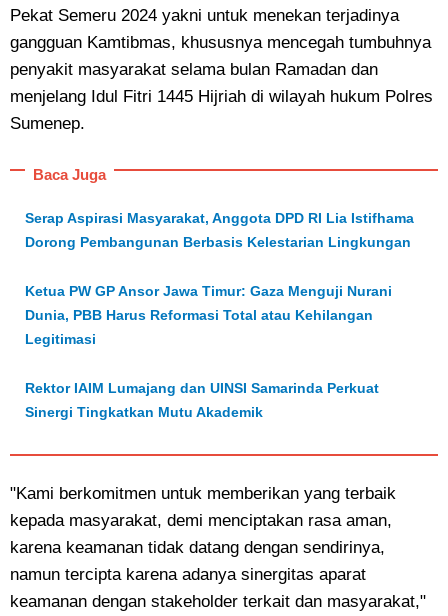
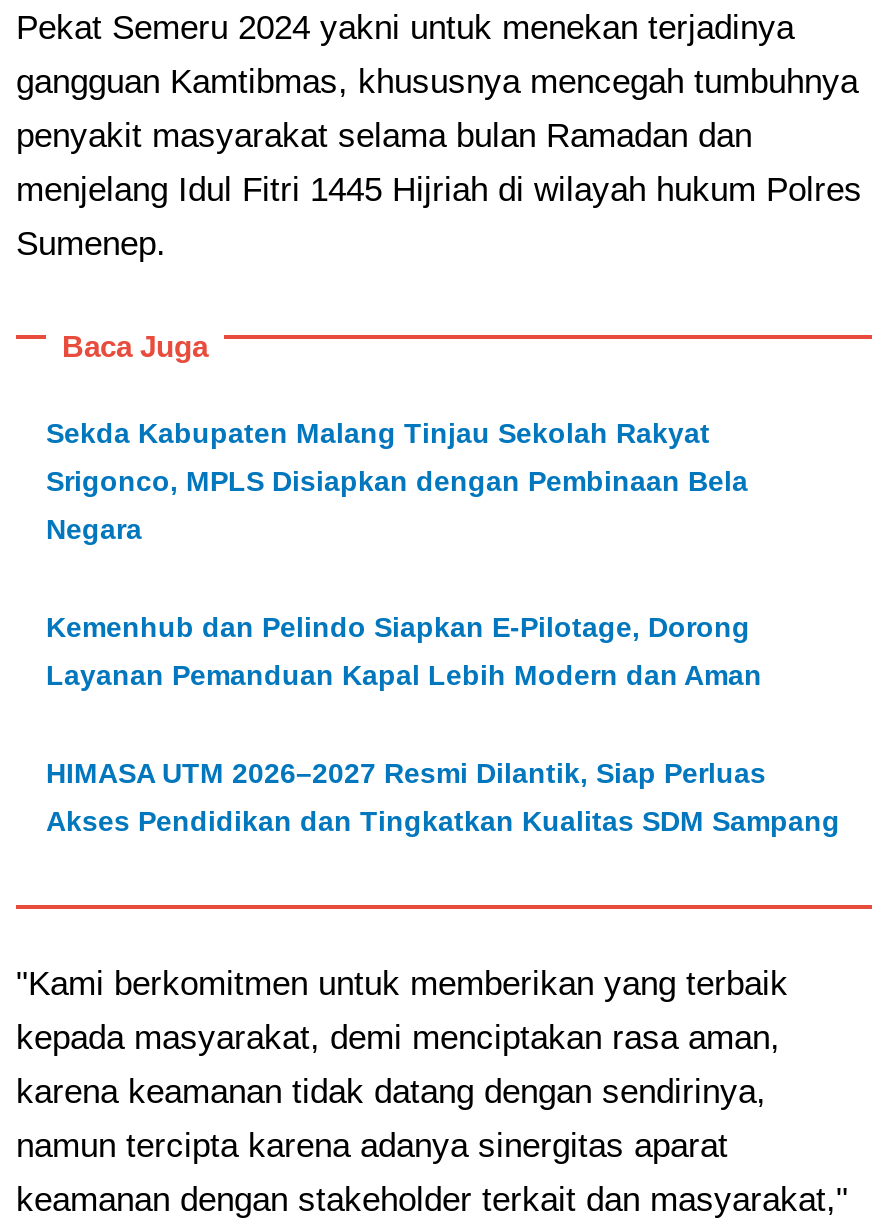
[25,210,414,226] Serap Aspirasi Masyarakat, Anggota DPD RI Lia Istifhama -> [46,417,710,449] Sekda Kabupaten Malang Tinjau Sekolah Rakyat
[25,234,411,250] Dorong Pembangunan Berbasis Kelestarian Lingkungan -> [46,465,748,497] Srigonco, MPLS Disiapkan dengan Pembinaan Bela
[25,283,392,299] Ketua PW GP Ansor Jawa Timur: Gaza Menguji Nurani -> [46,513,142,545] Negara
[25,307,373,323] Dunia, PBB Harus Reformasi Total atau Kehilangan -> [46,611,750,643] Kemenhub dan Pelindo Siapkan E-Pilotage, Dorong
[25,331,96,347] Legitimasi -> [46,659,762,691] Layanan Pemanduan Kapal Lebih Modern dan Aman
[25,380,379,396] Rektor IAIM Lumajang dan UINSI Samarinda Perkuat -> [46,757,766,789] HIMASA UTM 2026–2027 Resmi Dilantik, Siap Perluas
[25,404,263,420] Sinergi Tingkatkan Mutu Akademik -> [46,805,840,837] Akses Pendidikan dan Tingkatkan Kualitas SDM Sampang

